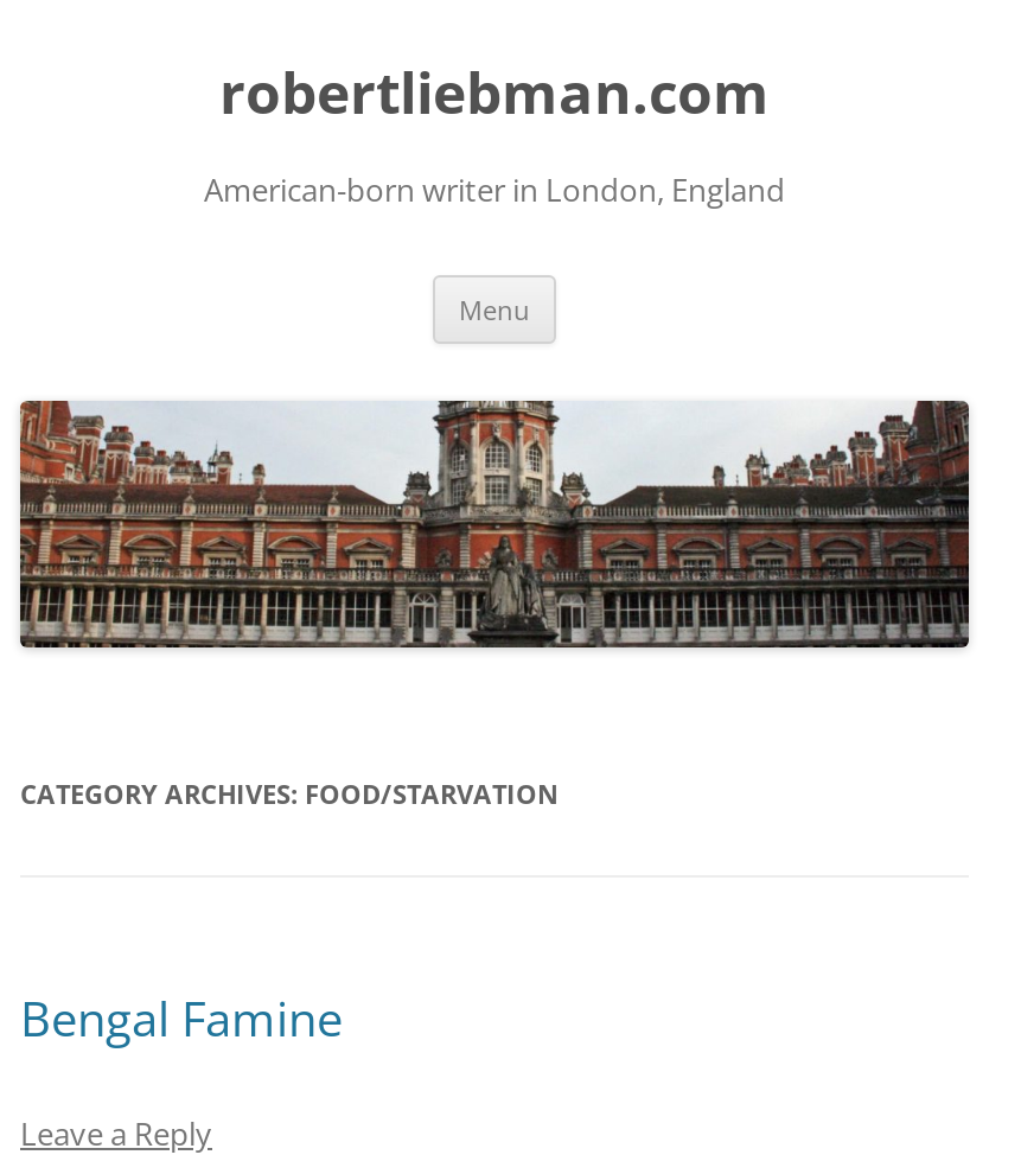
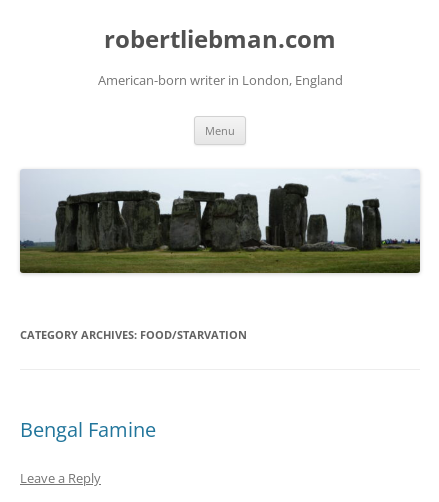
[18,398,971,650] [image] -> [20,170,420,274] [image]

